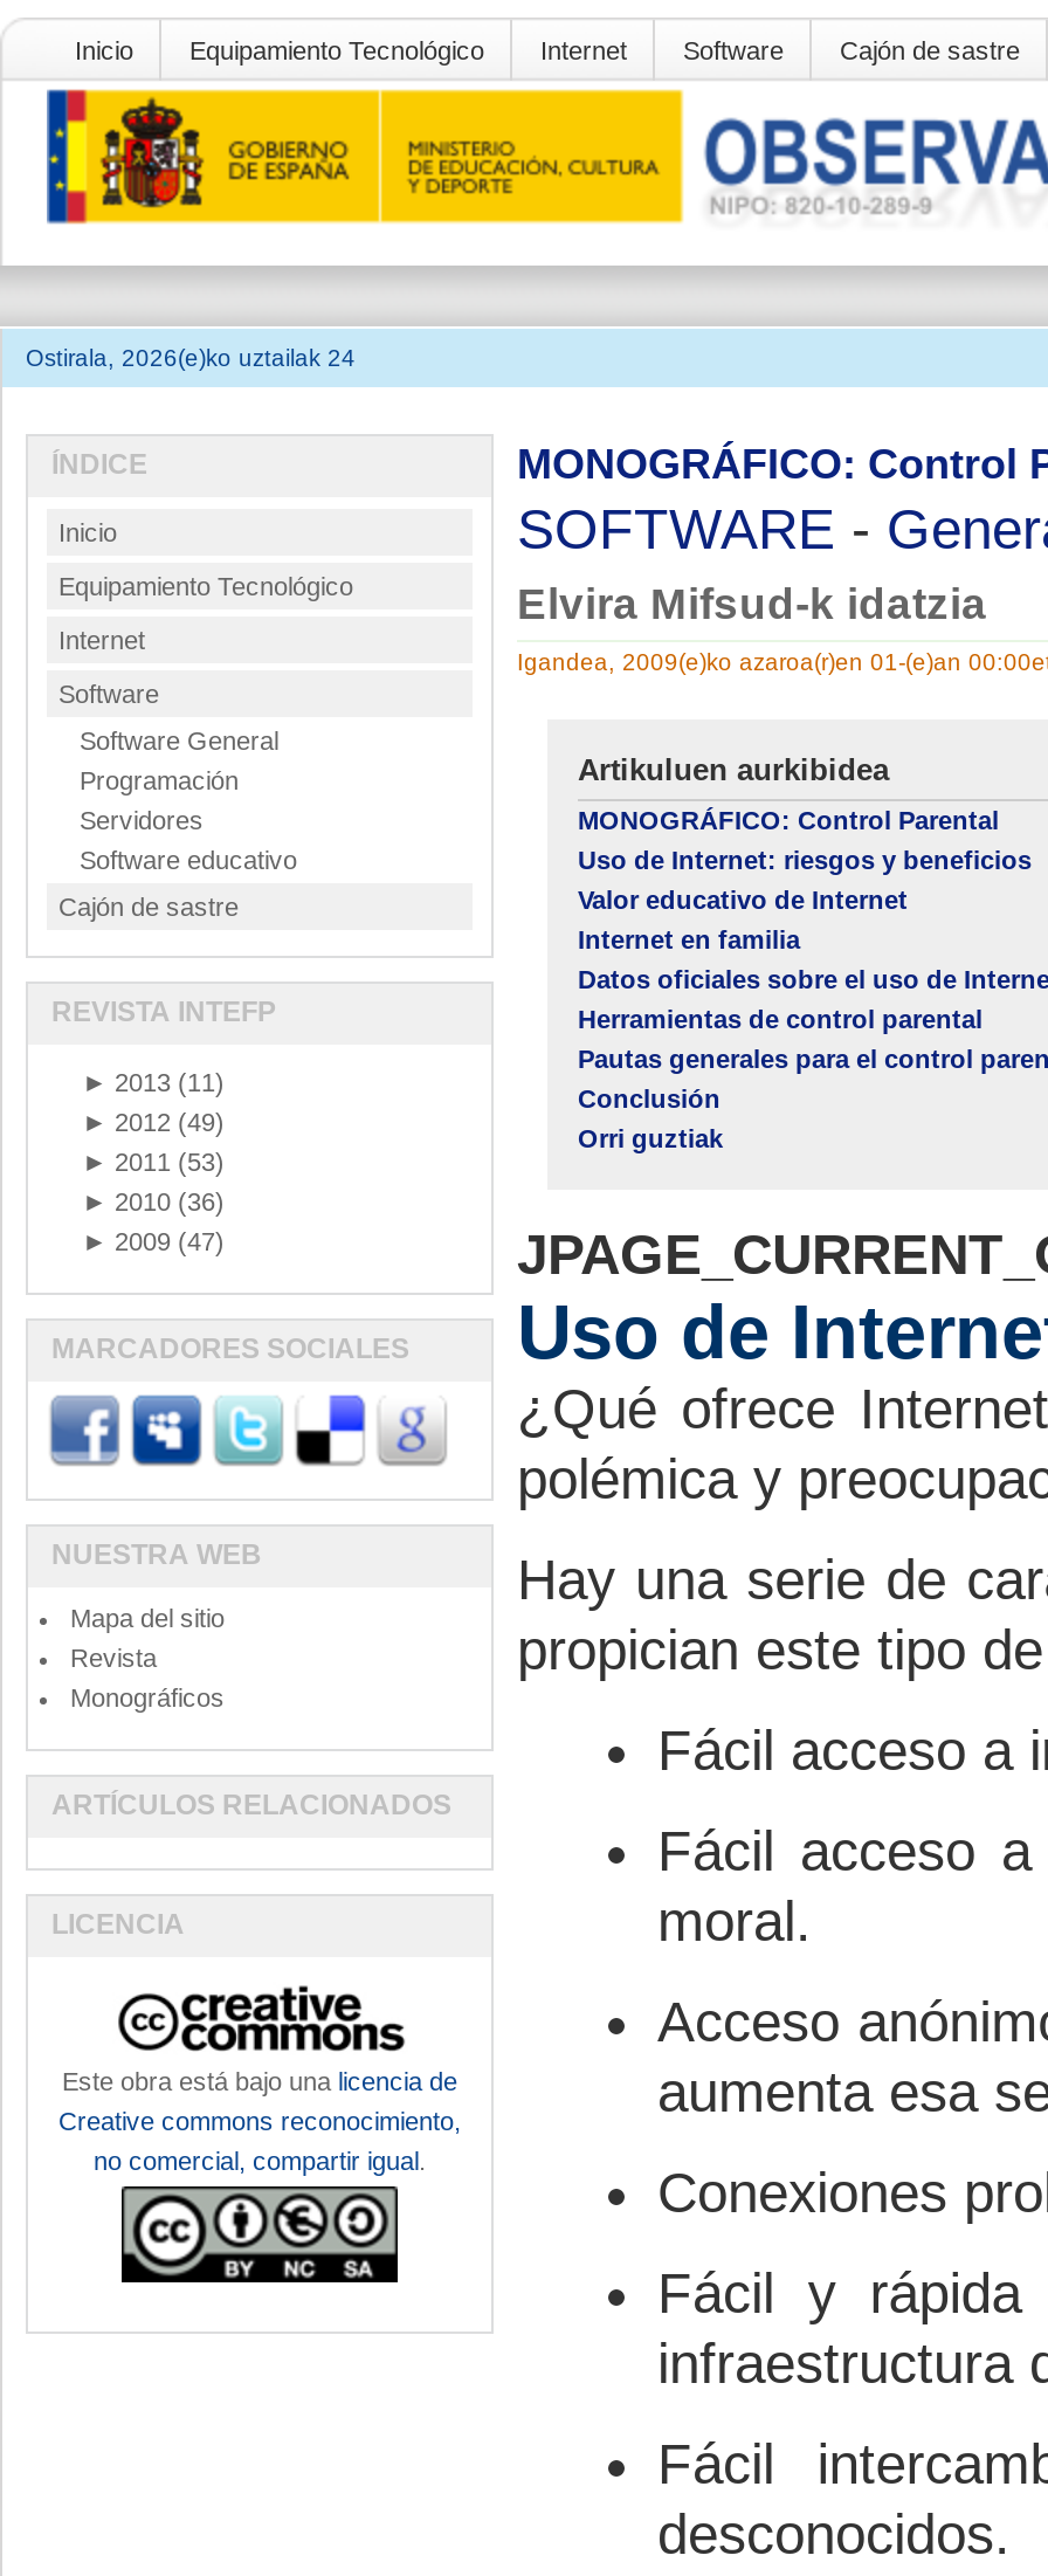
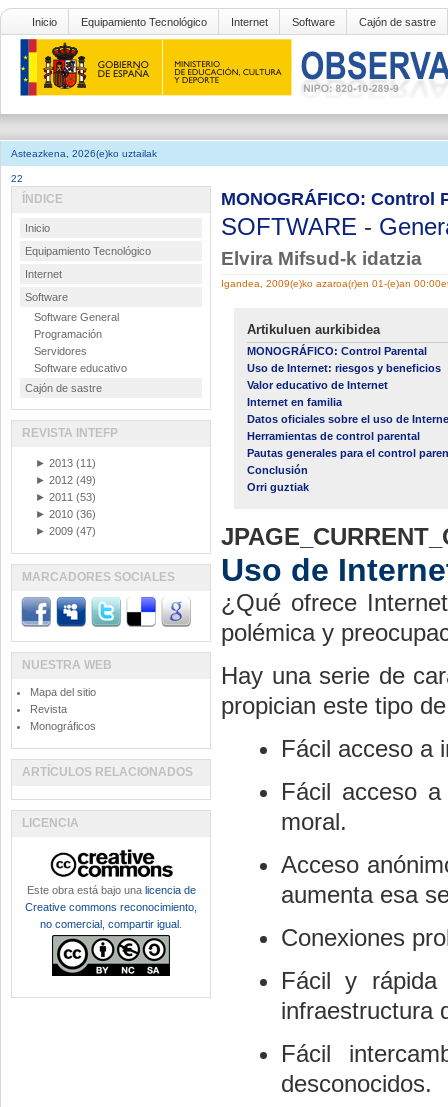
[26,345,356,371] Ostirala, 2026(e)ko uztailak 24 -> [11,148,157,184] Asteazkena, 2026(e)ko uztailak | 22

